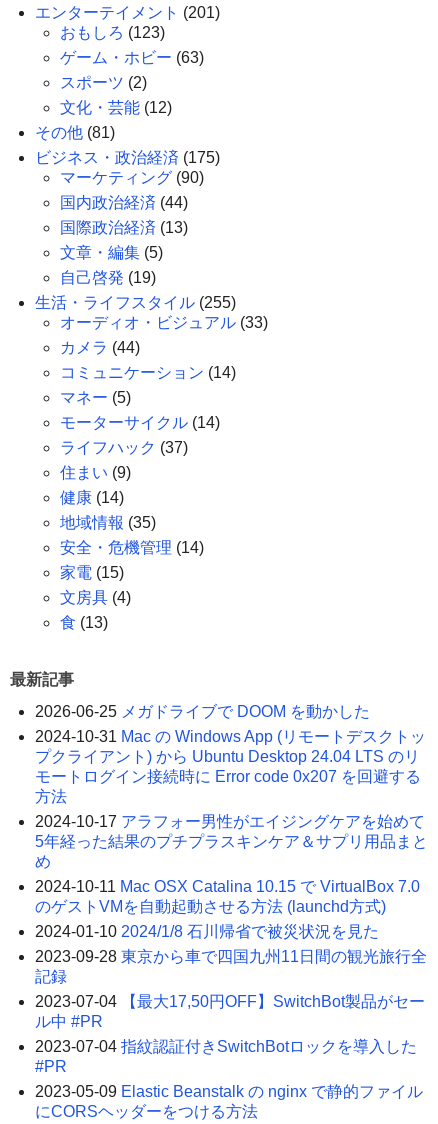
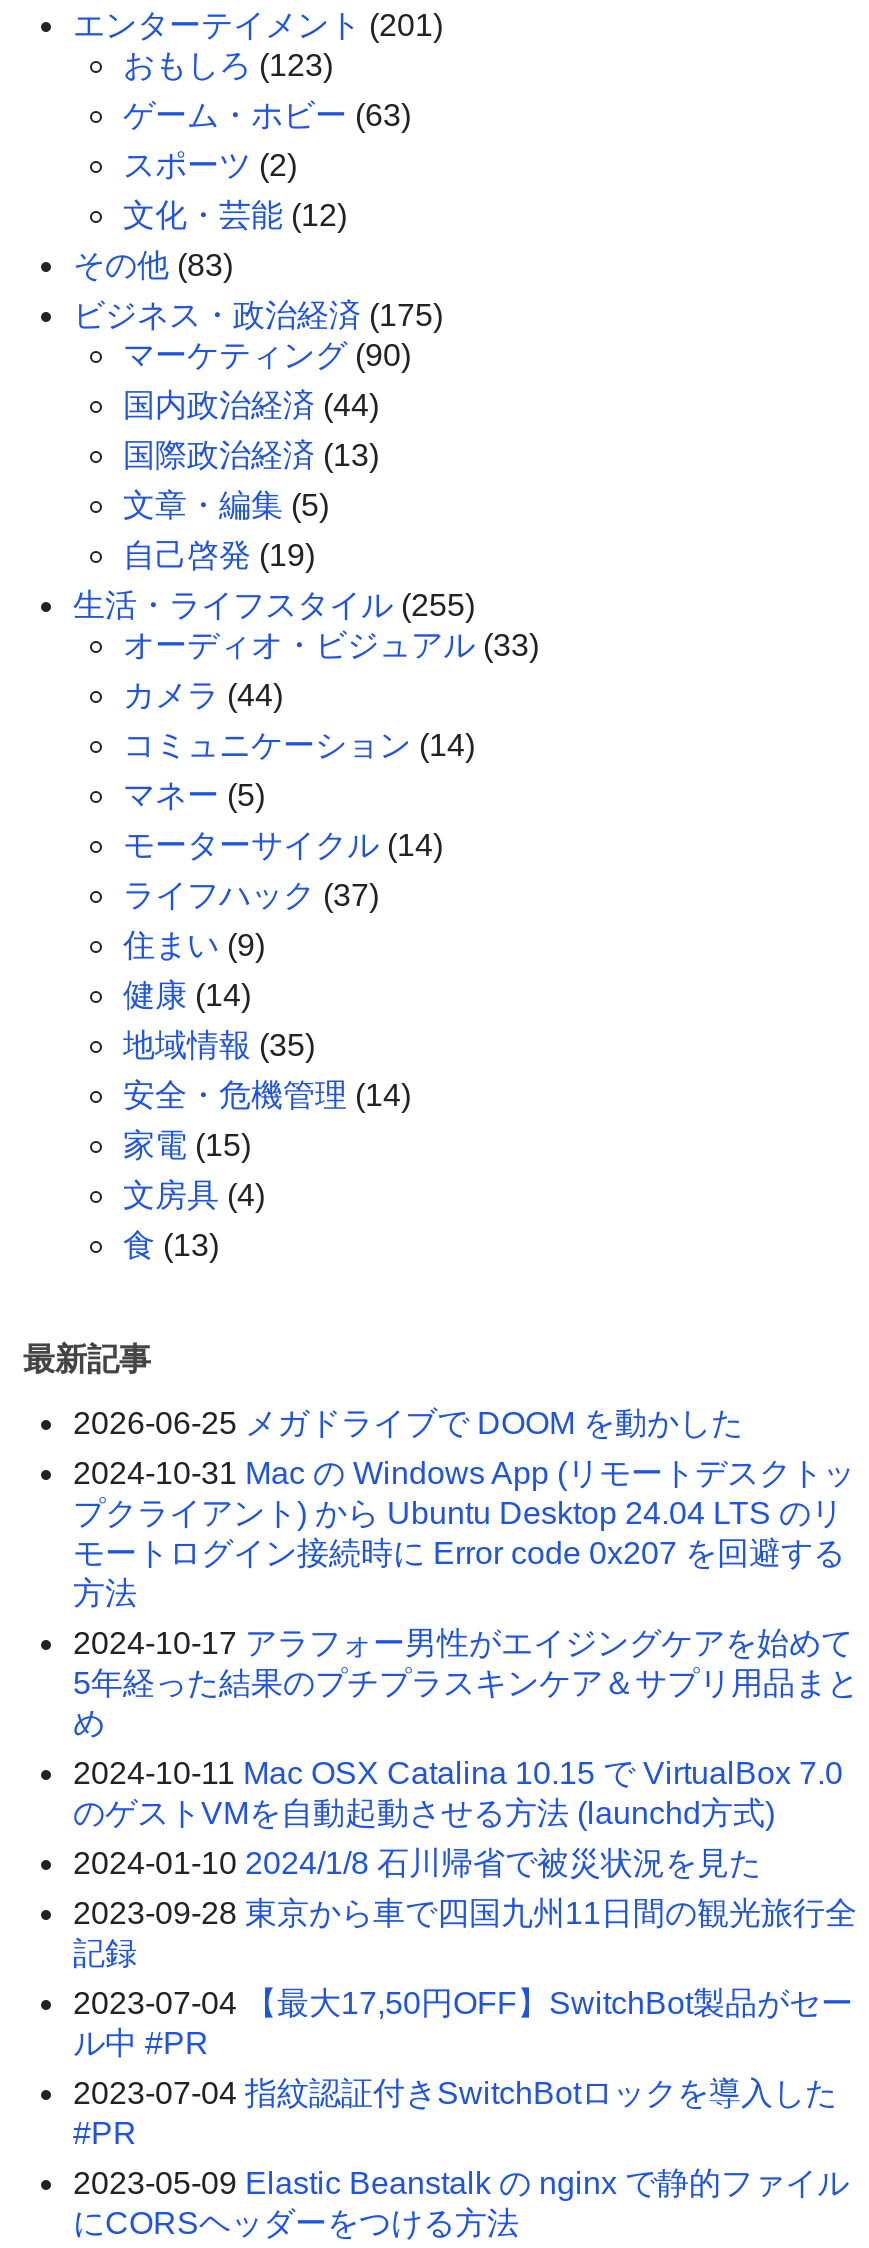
[35,124,115,141] その他(81) -> [73,248,233,282] その他(83)

